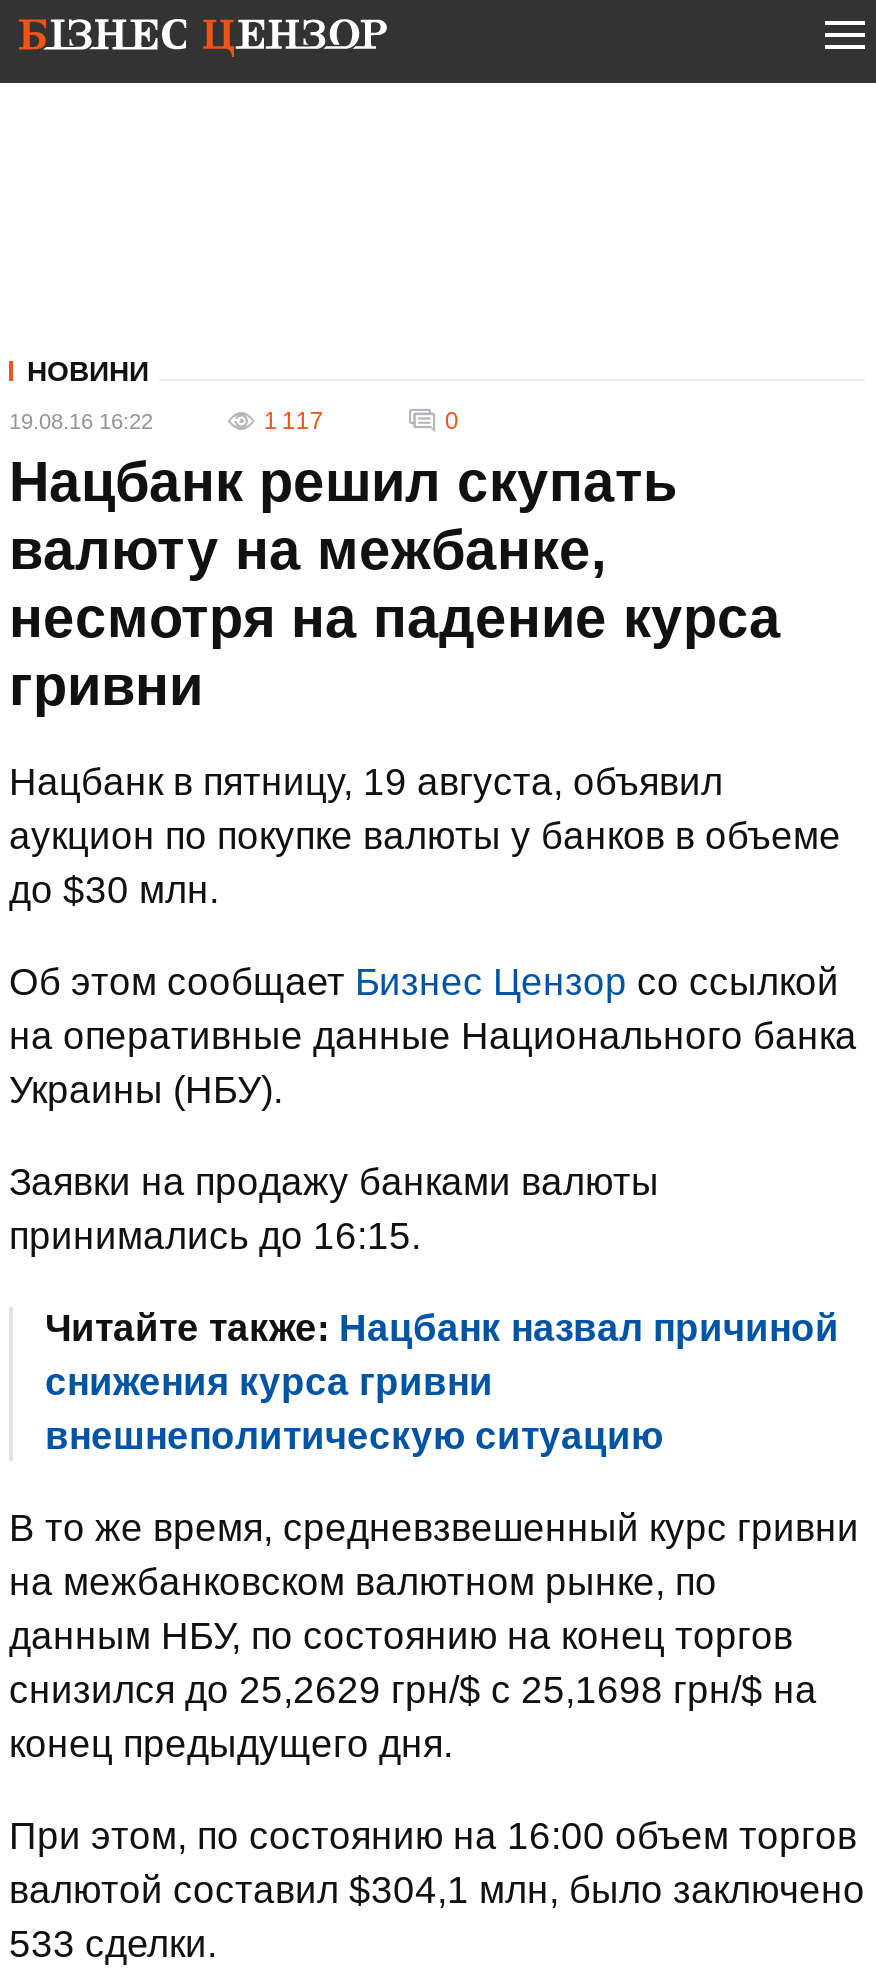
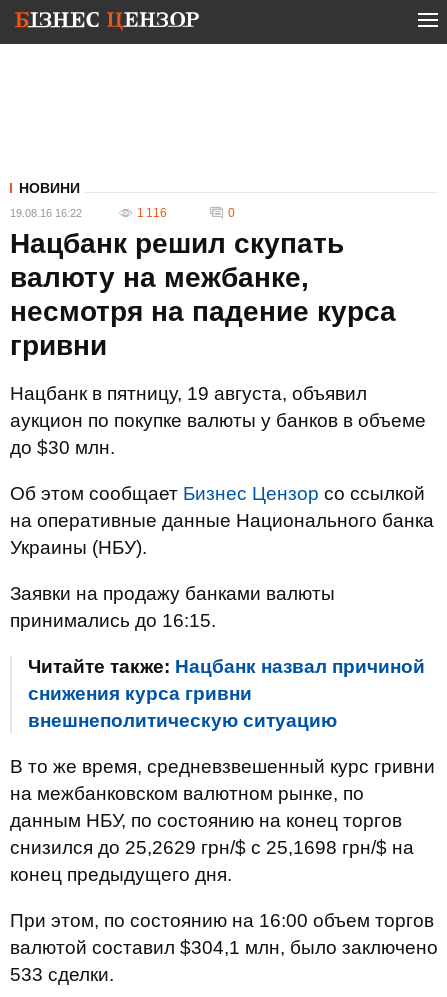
[264,407,324,435] 1 117 -> [137,206,167,220] 1 116

